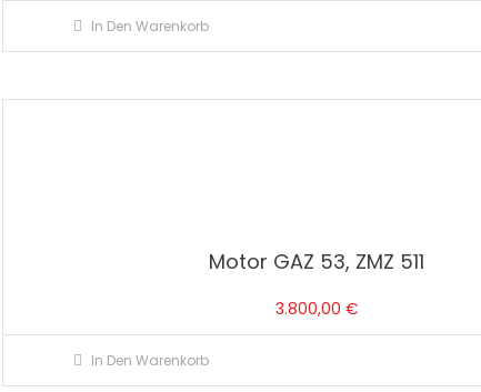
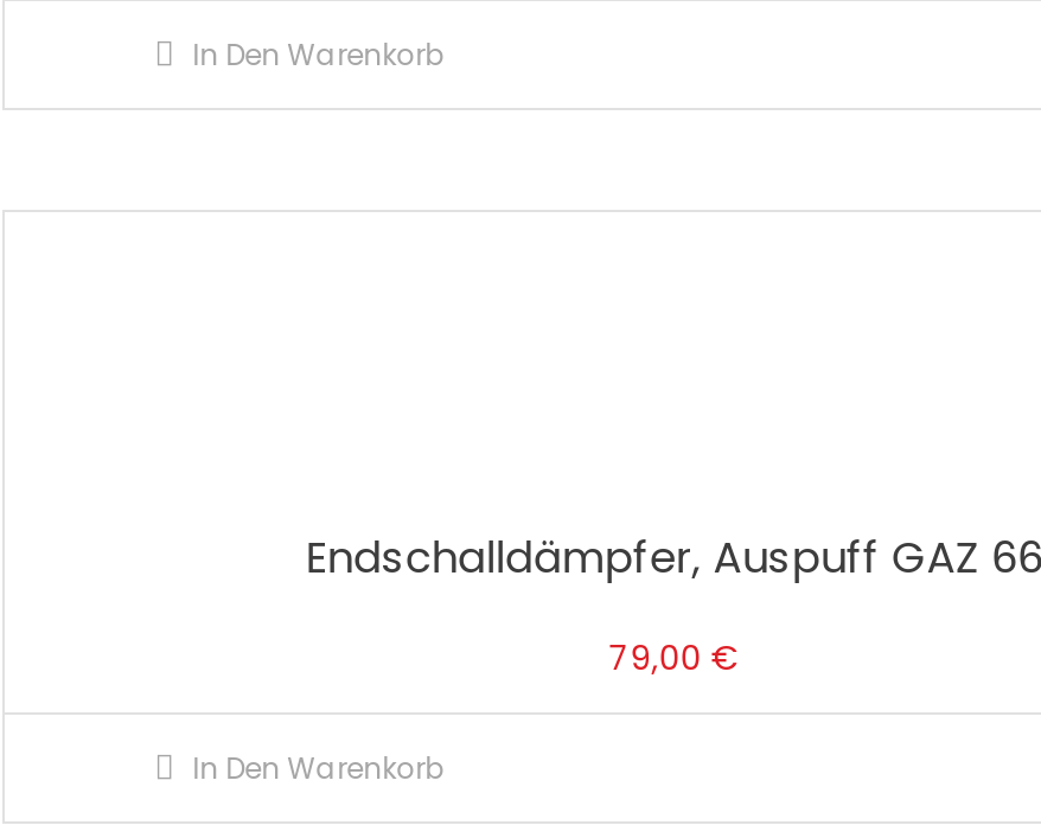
[209,247,425,275] Motor GAZ 53, ZMZ 511 -> [305,528,1041,587] Endschalldämpfer, Auspuff GAZ 66
[275,297,358,320] 3.800,00 € -> [609,635,739,682] 79,00 €

